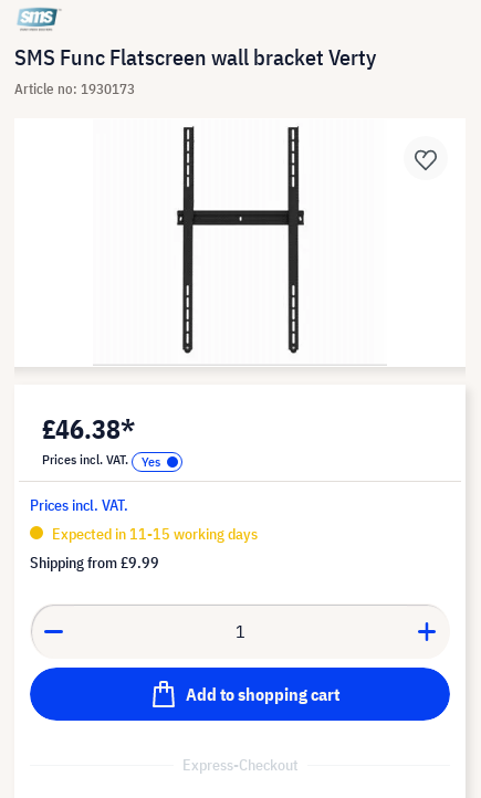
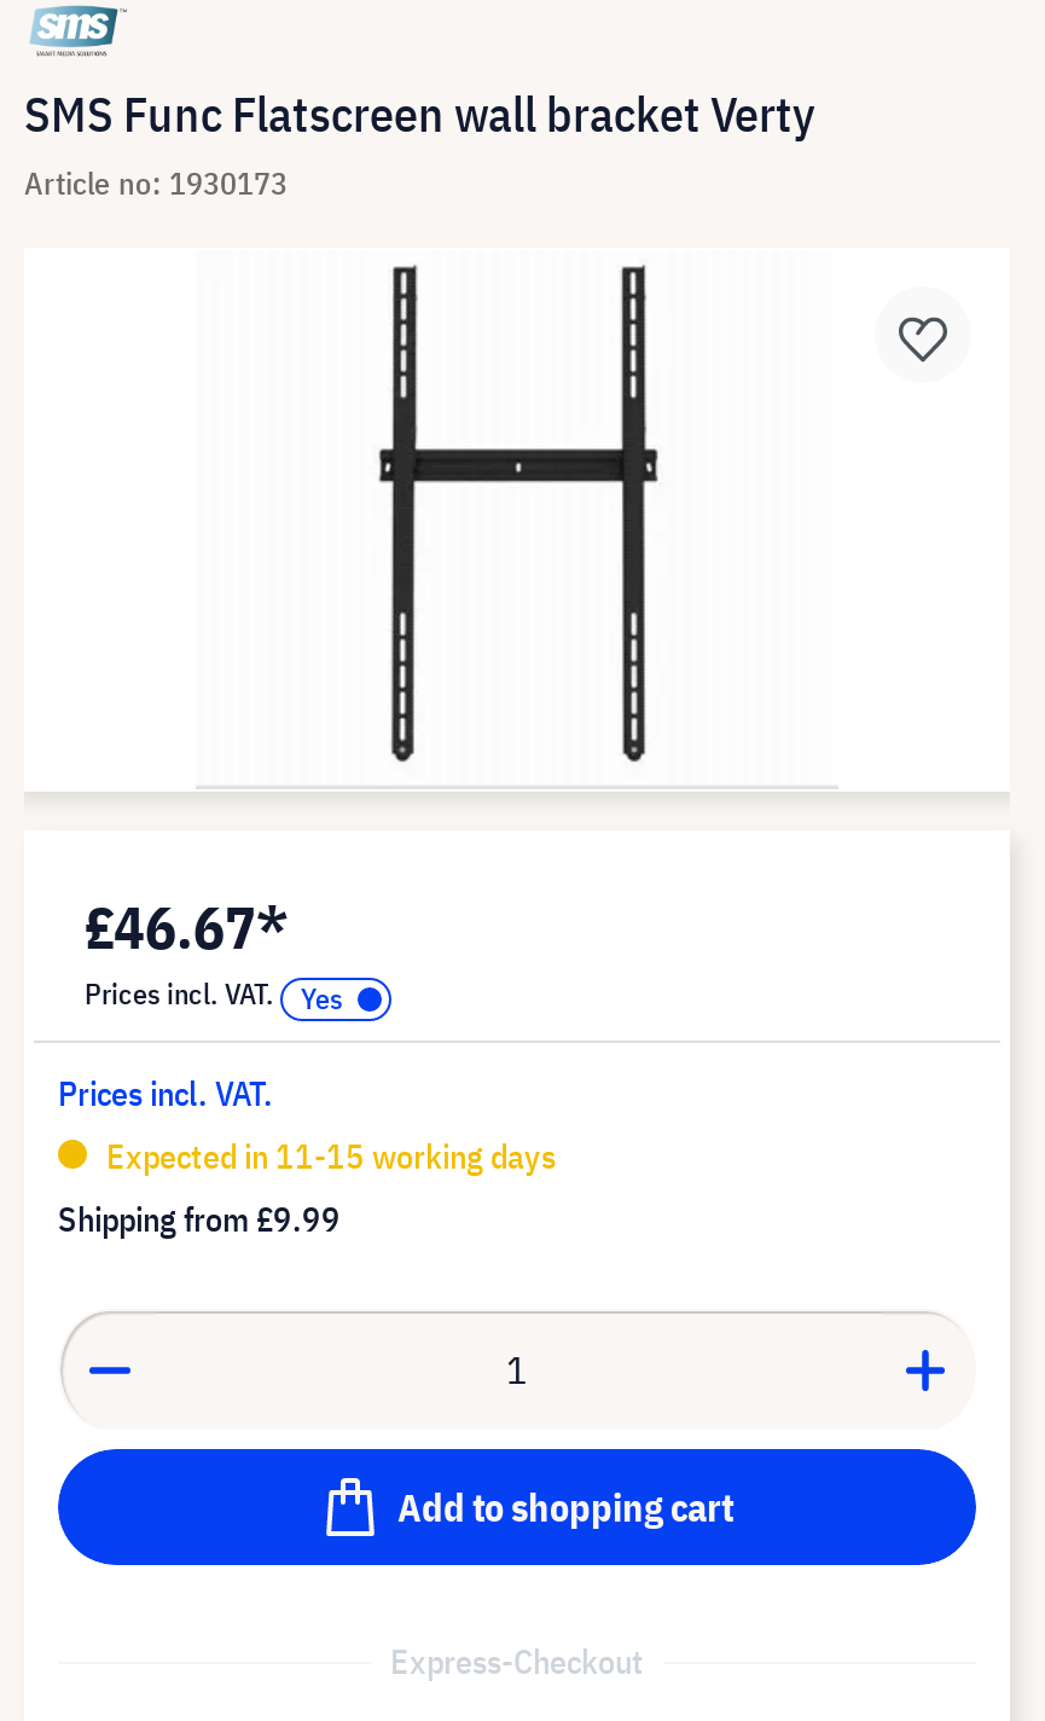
[42,411,135,447] £46.38* -> [85,888,288,966] £46.67*

